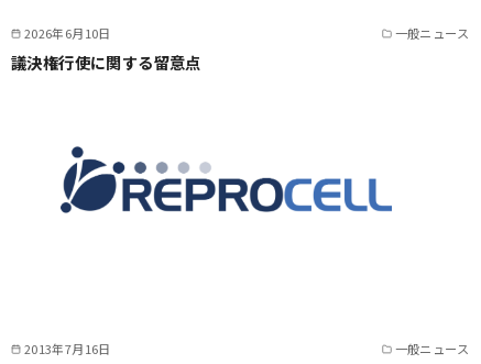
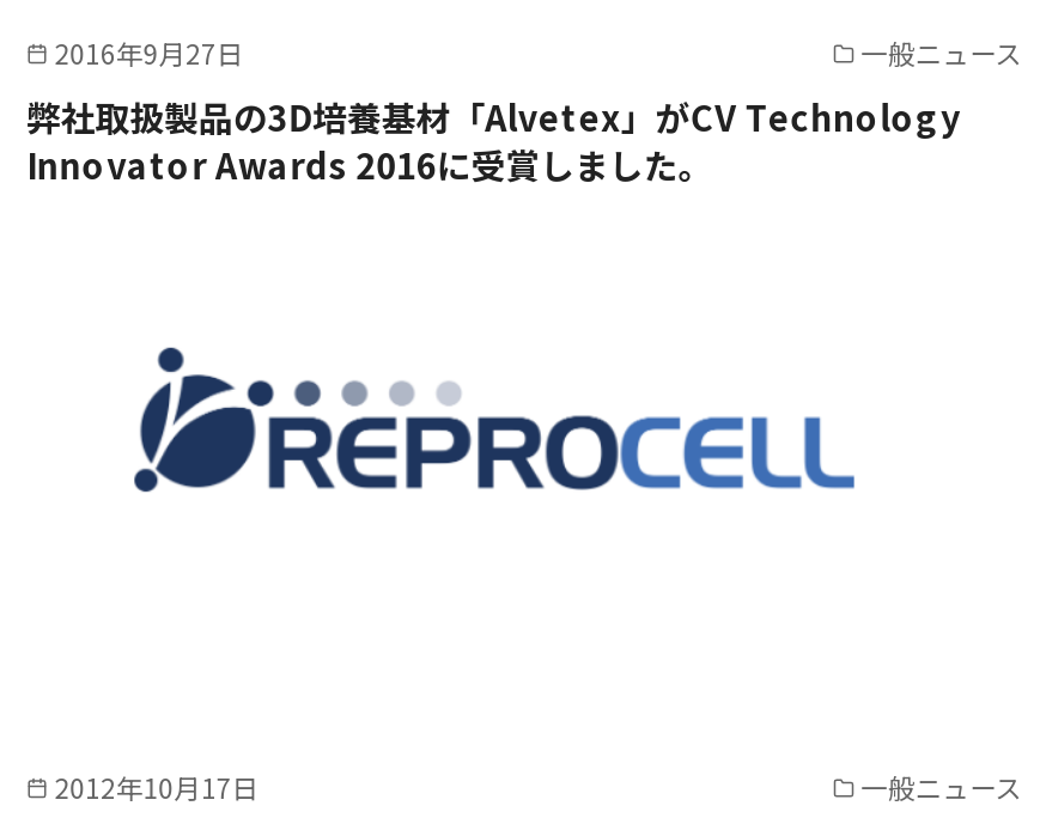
[24,24,111,42] 2026年6月10日 -> [55,33,244,72] 2016年9月27日
[11,51,201,74] 議決権行使に関する留意点 -> [26,91,961,189] 弊社取扱製品の3D培養基材「Alvetex」がCV Technology | Innovator Awards 2016に受賞しました。
[24,340,111,358] 2013年7月16日 -> [55,768,259,807] 2012年10月17日

